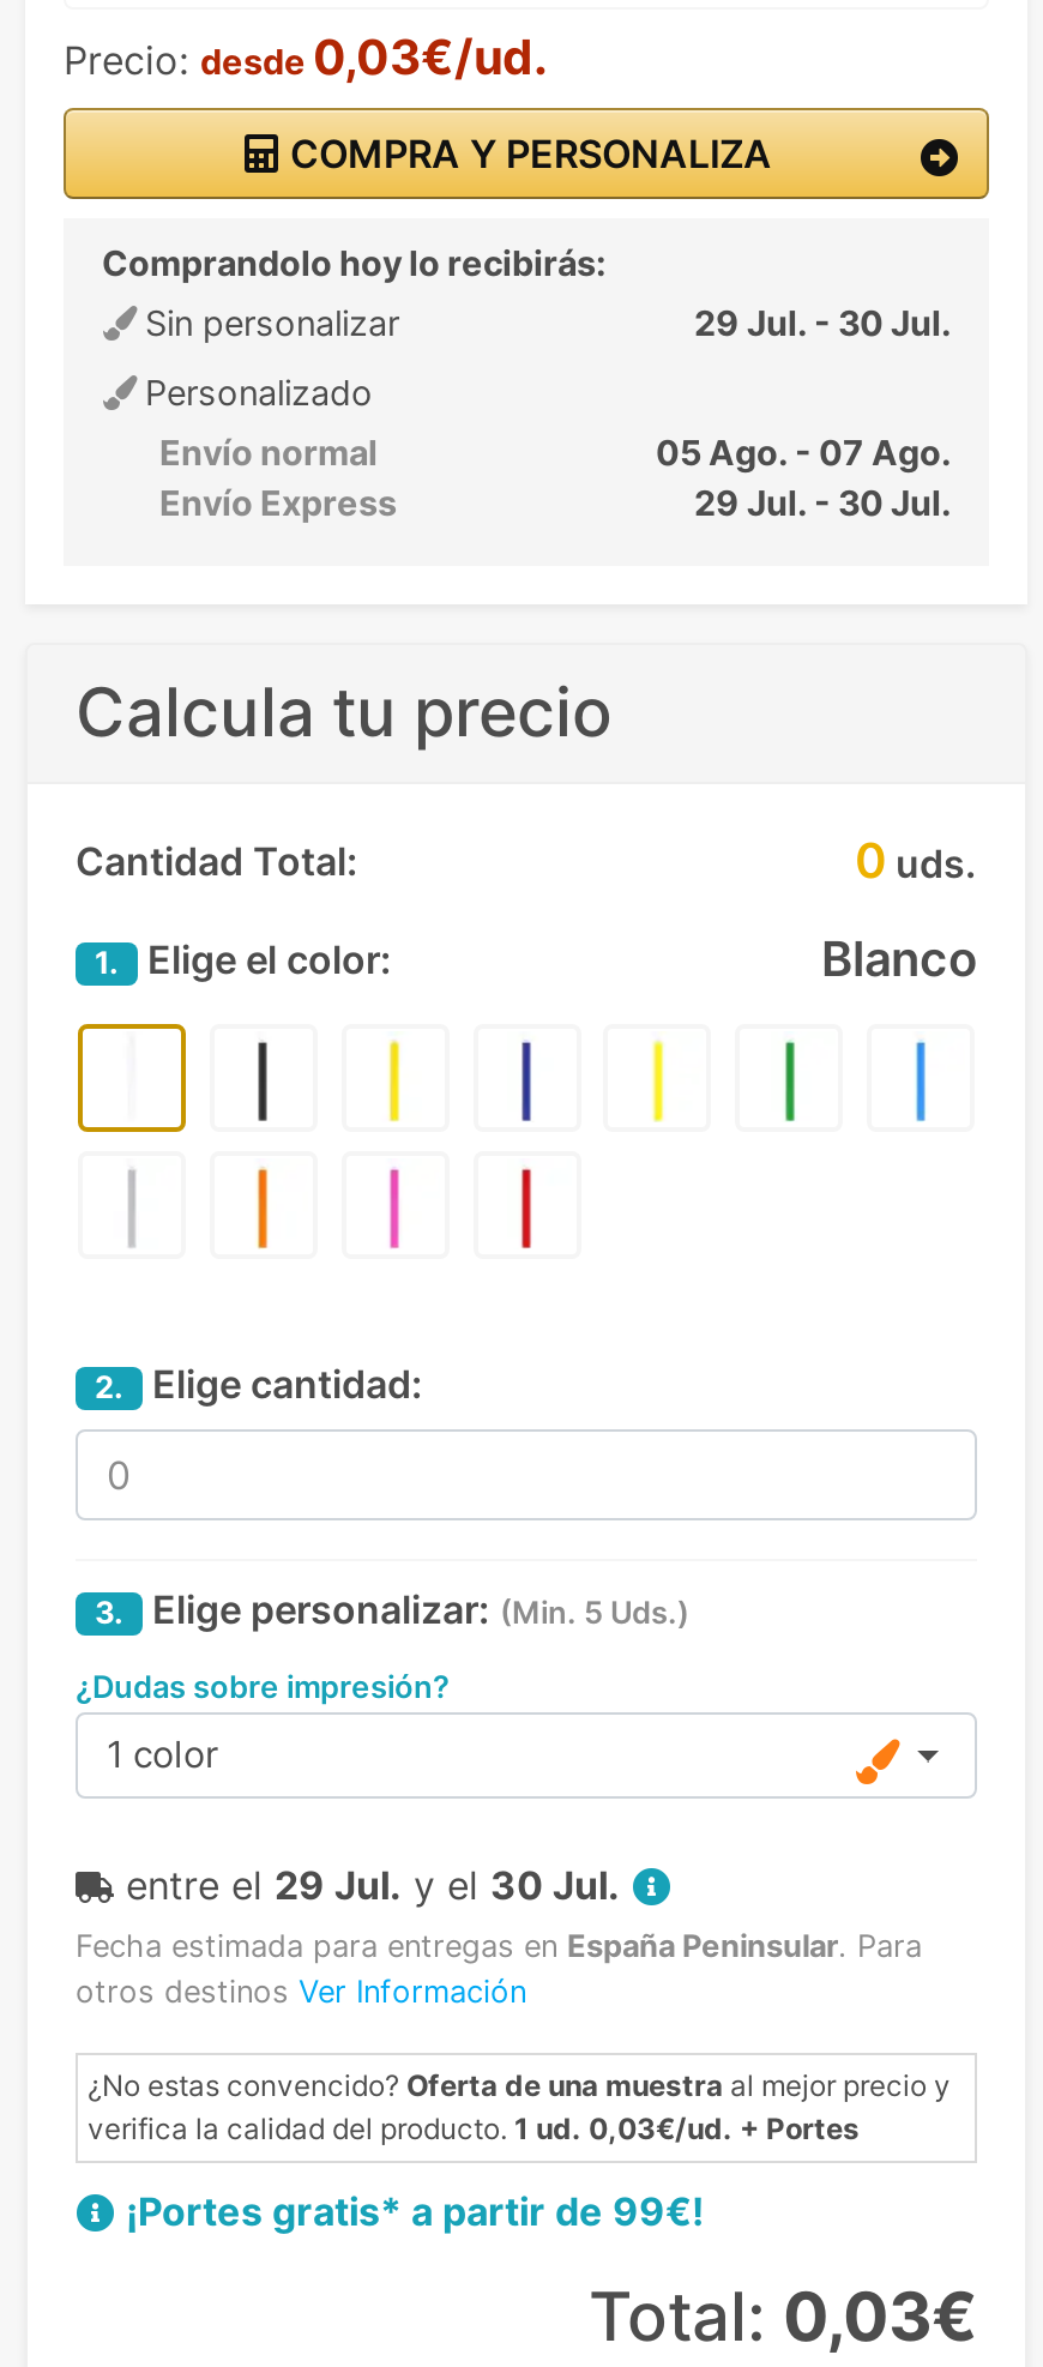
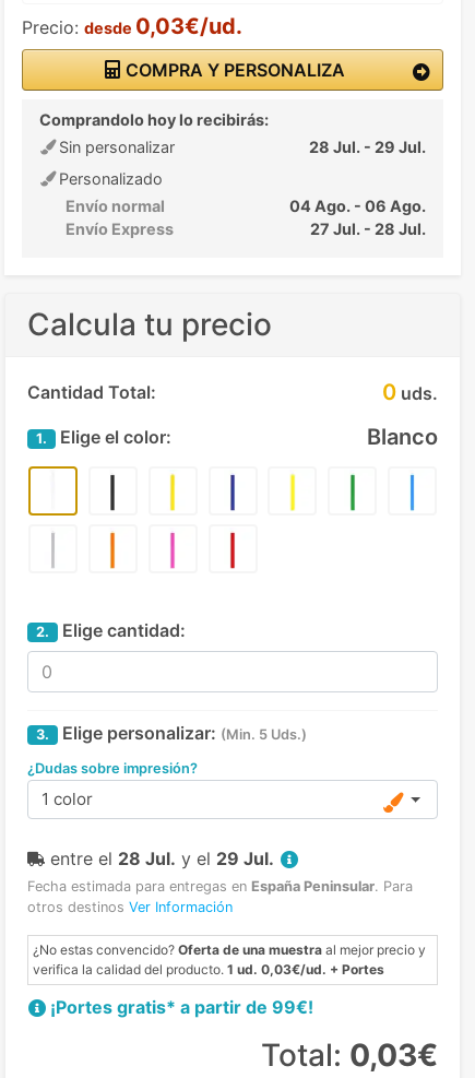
[694,301,951,342] 29 Jul. - 30 Jul. -> [309,137,426,156] 28 Jul. - 29 Jul.
[656,431,951,472] 05 Ago. - 07 Ago. -> [289,196,426,215] 04 Ago. - 06 Ago.
[694,481,951,522] 29 Jul. - 30 Jul. -> [310,219,426,238] 27 Jul. - 28 Jul.
[126,1862,620,1910] entre el 29 Jul. y el 30 Jul. -> [50,848,274,870] entre el 28 Jul. y el 29 Jul.

